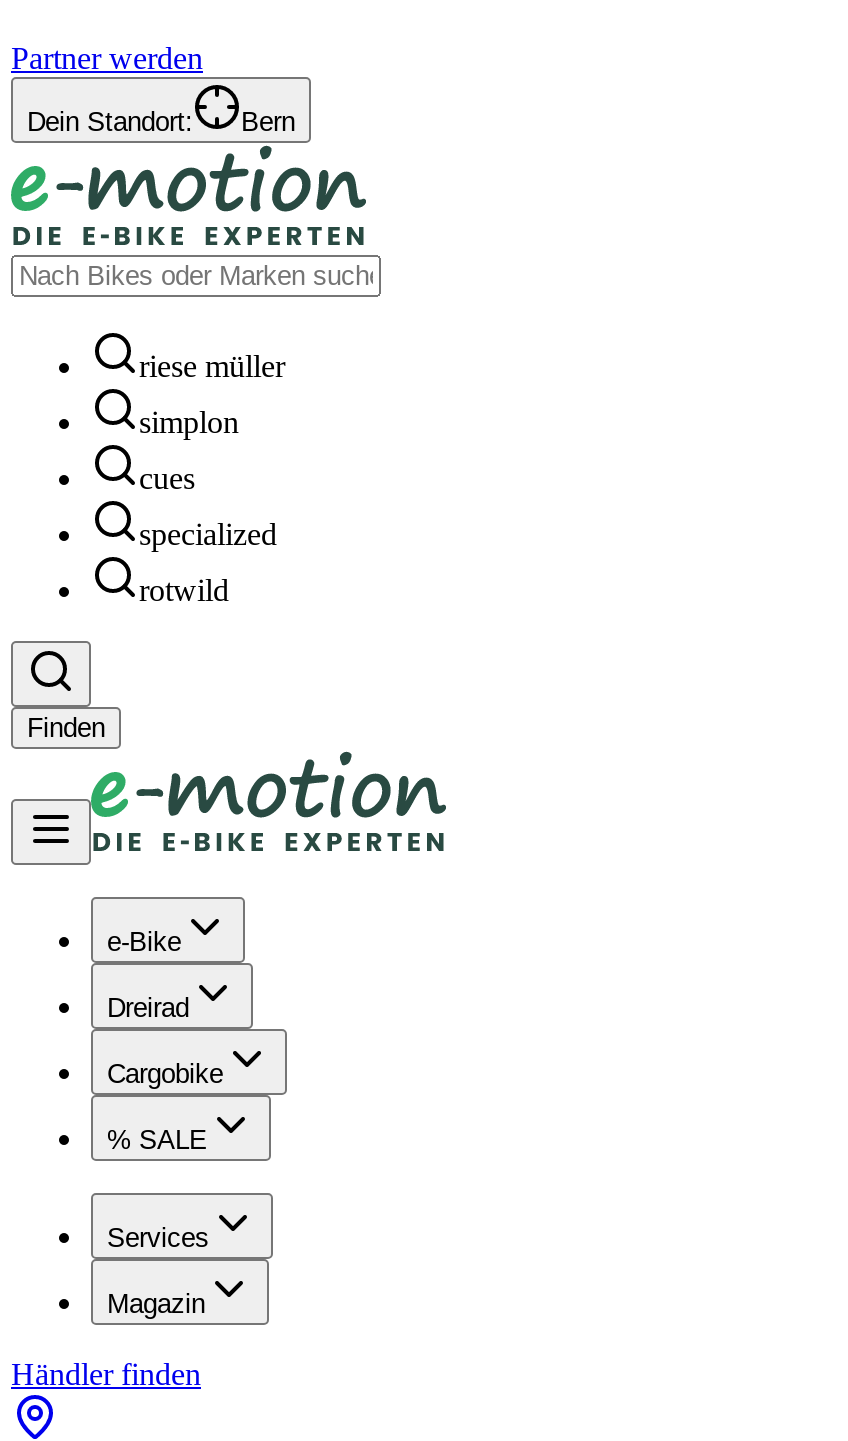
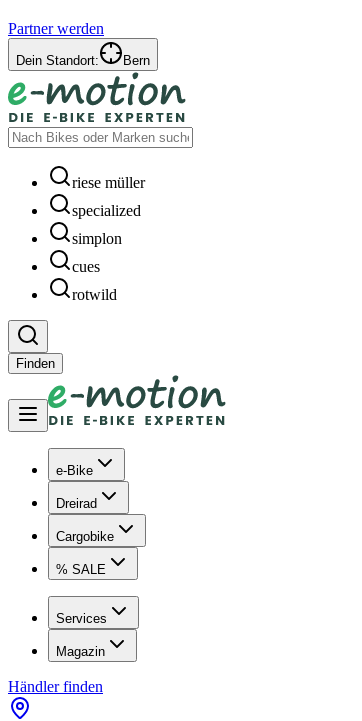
moved [139,405,239,495] -> [72,230,122,275]: simplon | cues
moved [139,517,277,551] -> [72,202,141,219]: specialized

